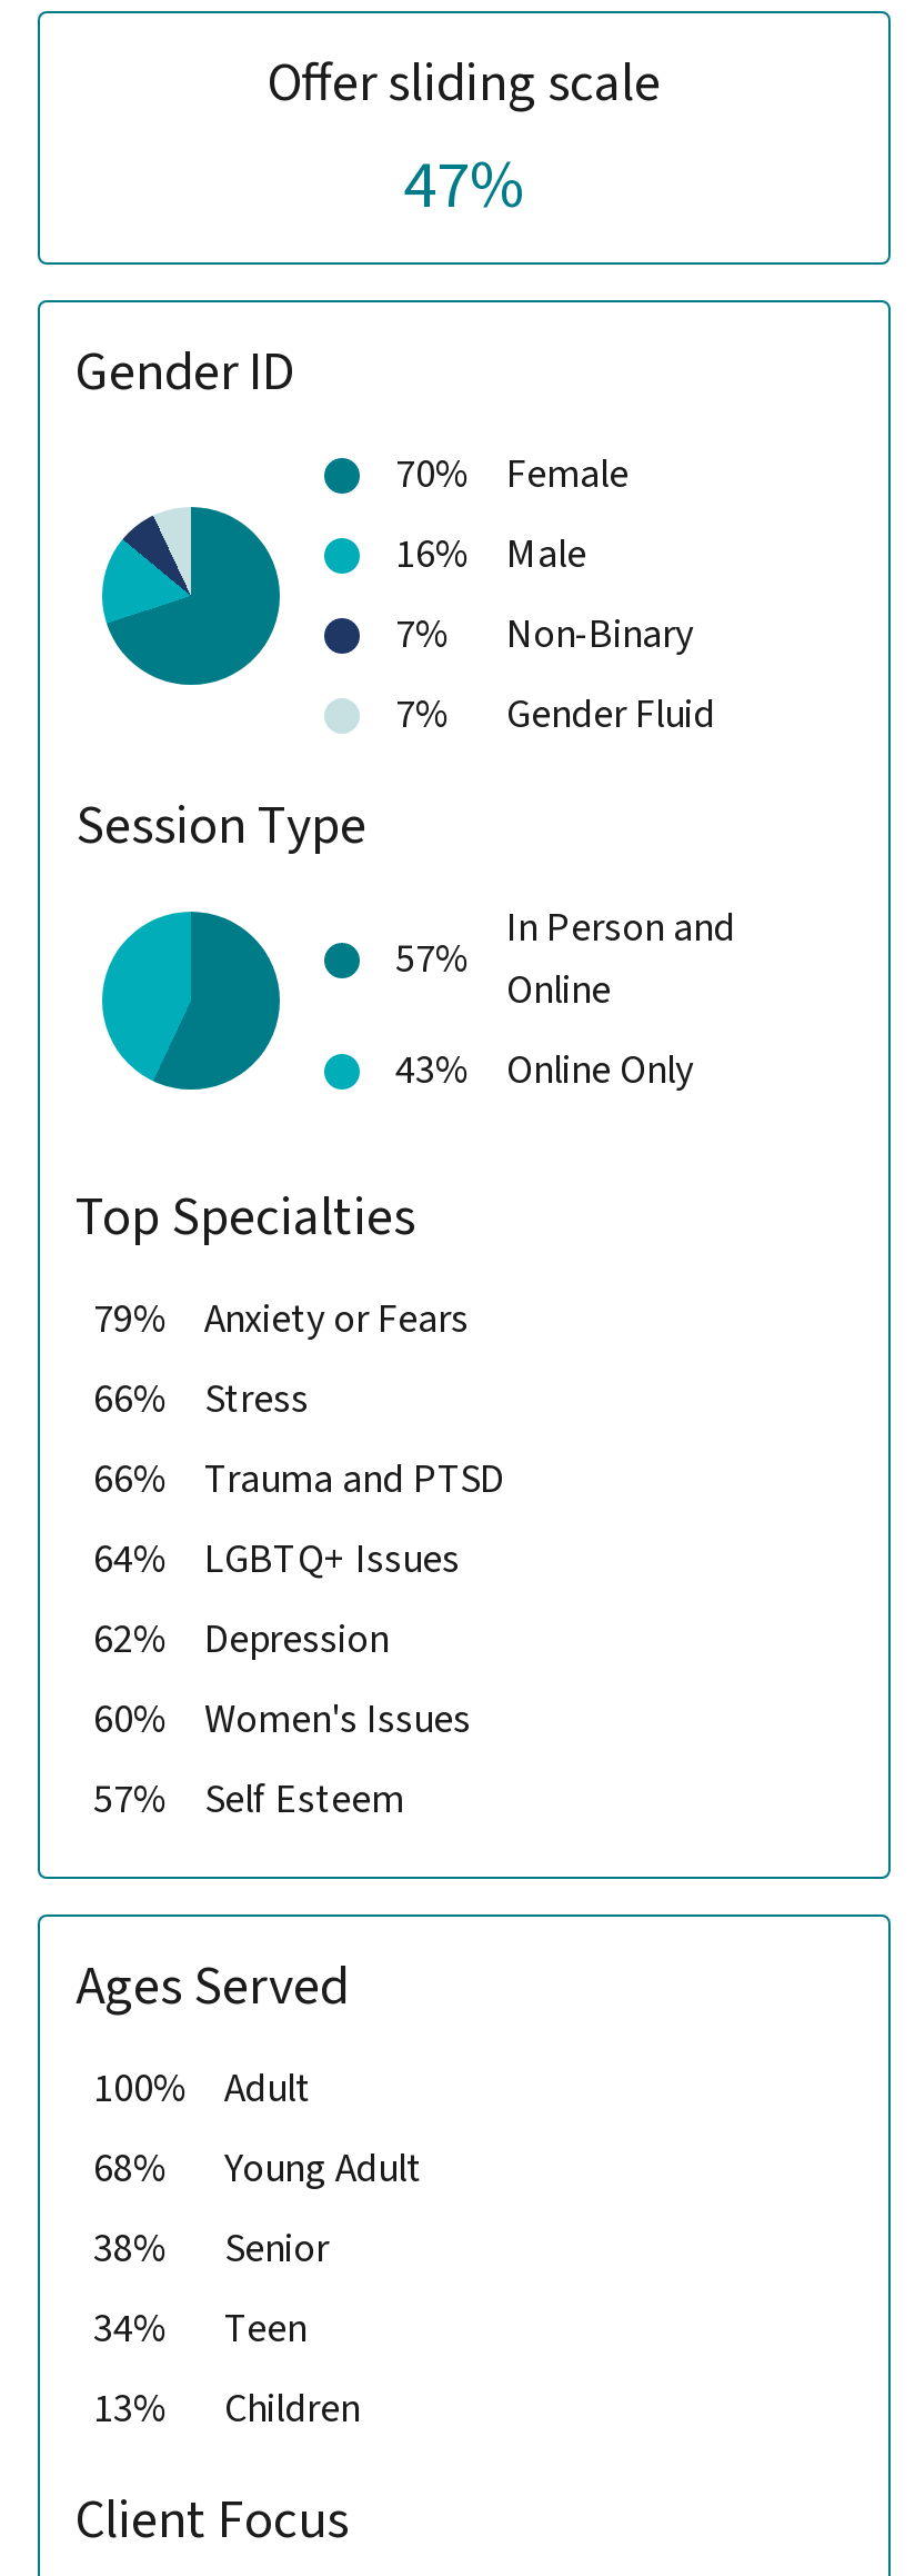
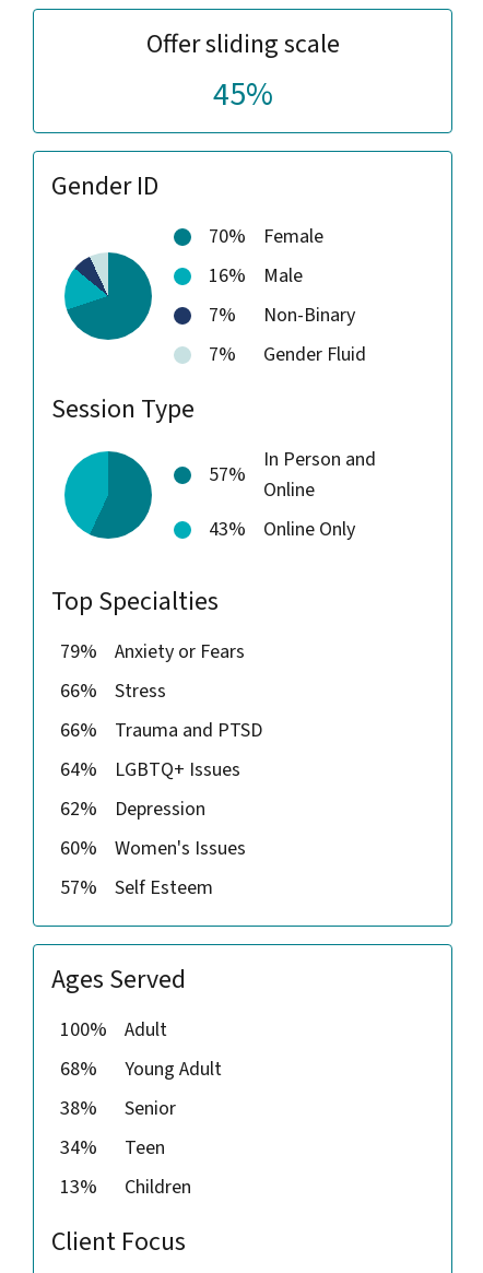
[403,138,525,233] 47% -> [213,71,273,118] 45%

